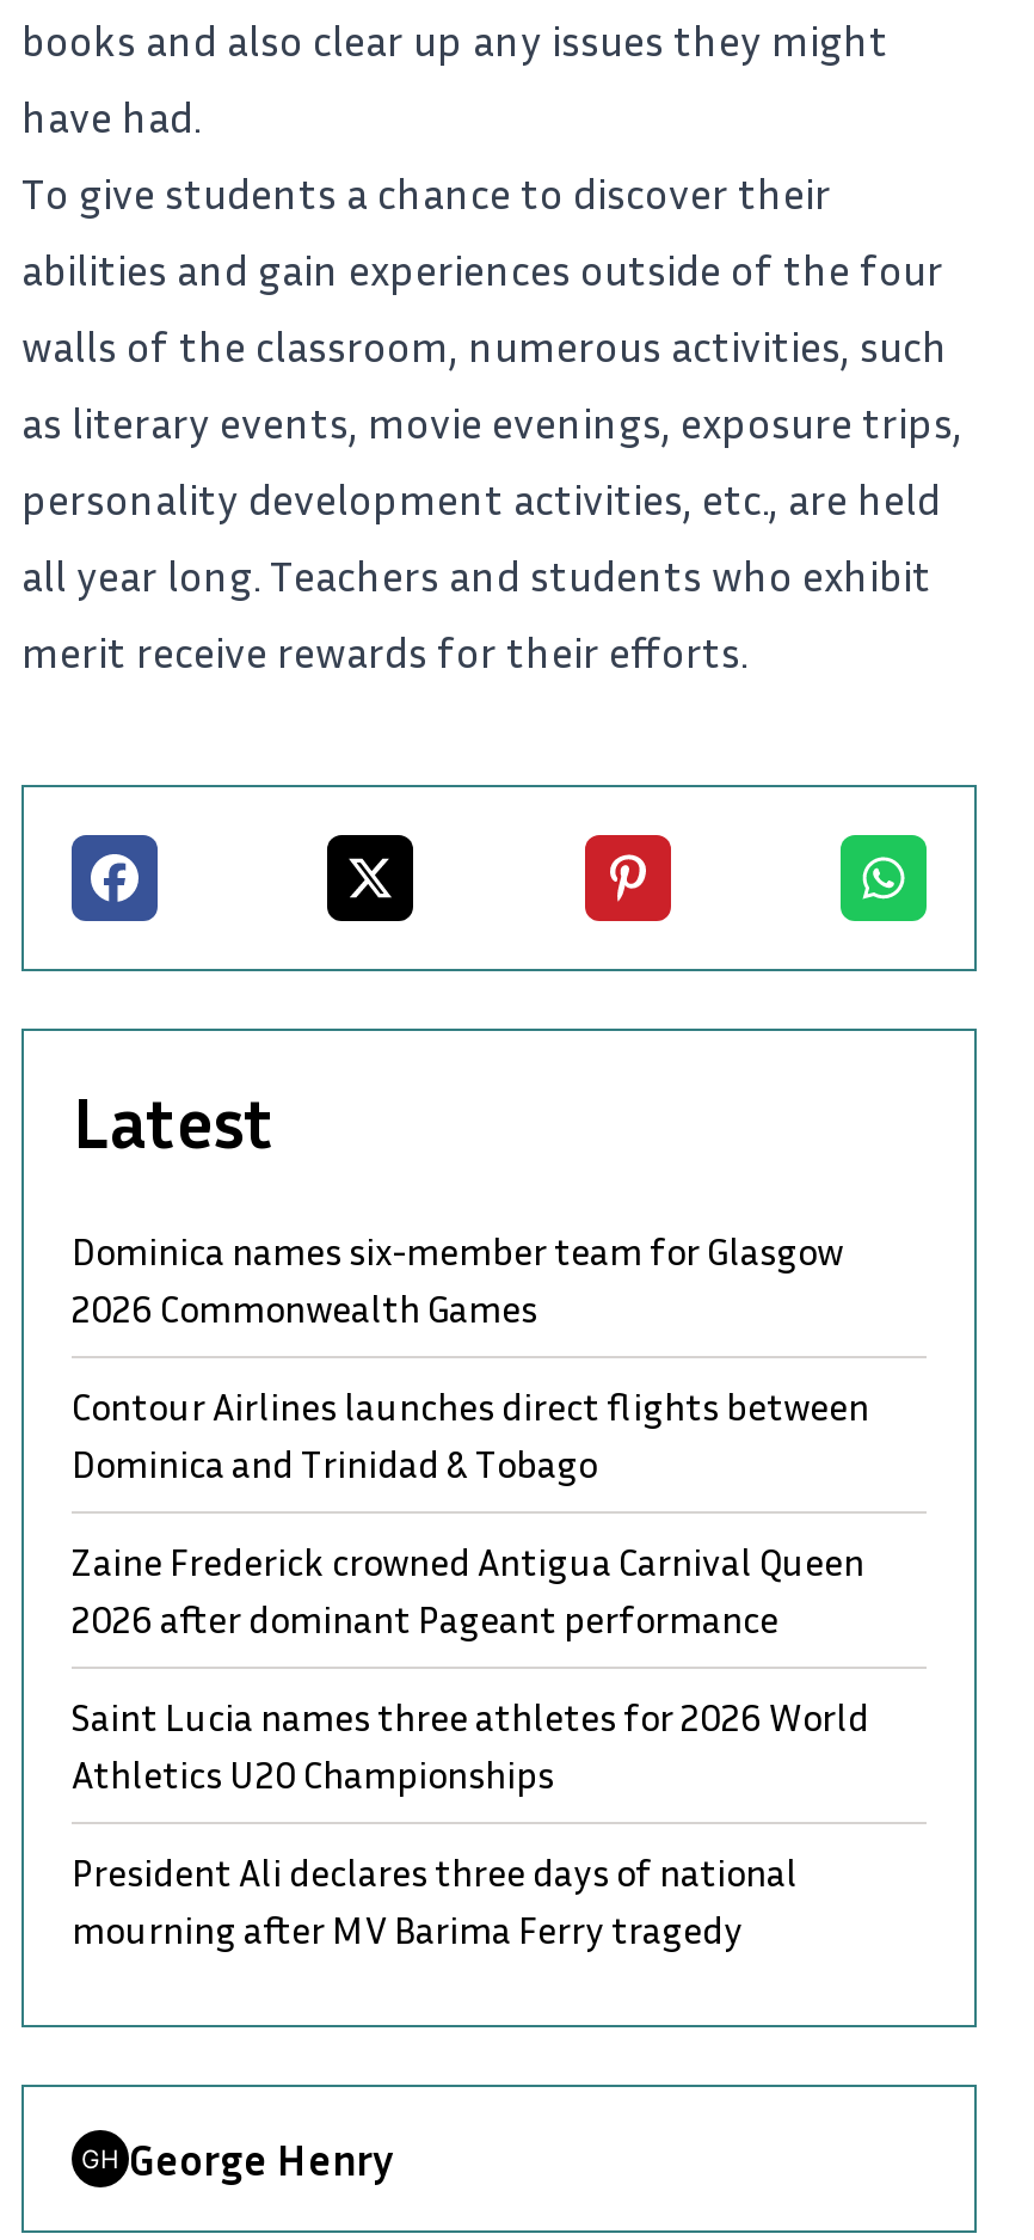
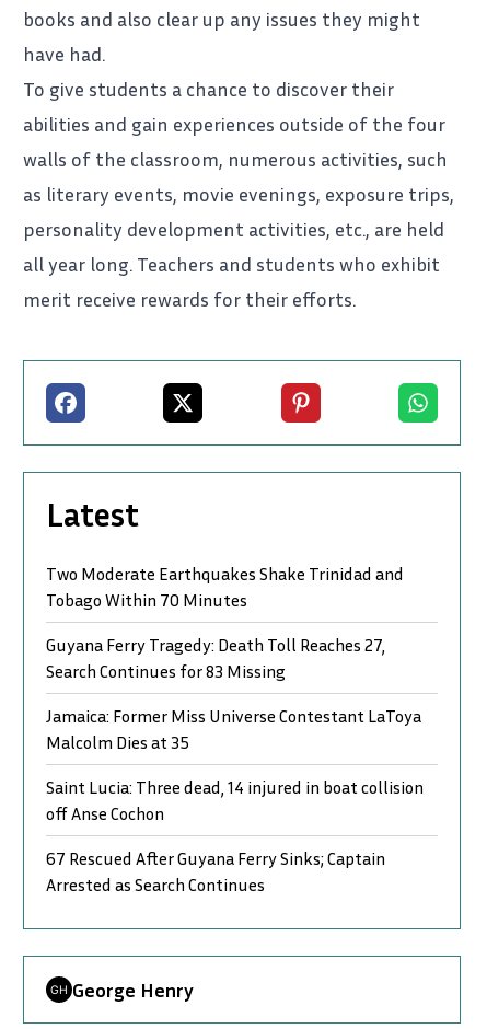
[72,1226,843,1331] Dominica names six-member team for Glasgow | 2026 Commonwealth Games -> [46,562,404,611] Two Moderate Earthquakes Shake Trinidad and | Tobago Within 70 Minutes
[72,1382,869,1487] Contour Airlines launches direct flights between | Dominica and Trinidad & Tobago -> [46,633,385,682] Guyana Ferry Tragedy: Death Toll Reaches 27, | Search Continues for 83 Missing
[72,1537,864,1642] Zaine Frederick crowned Antigua Carnival Queen | 2026 after dominant Pageant performance -> [46,705,421,753] Jamaica: Former Miss Universe Contestant LaToya | Malcolm Dies at 35
[72,1692,869,1797] Saint Lucia names three athletes for 2026 World | Athletics U20 Championships -> [46,776,424,824] Saint Lucia: Three dead, 14 injured in boat collision | off Anse Cochon
[72,1847,798,1953] President Ali declares three days of national | mourning after MV Barima Ferry tragedy -> [46,847,385,895] 67 Rescued After Guyana Ferry Sinks; Captain | Arrested as Search Continues

